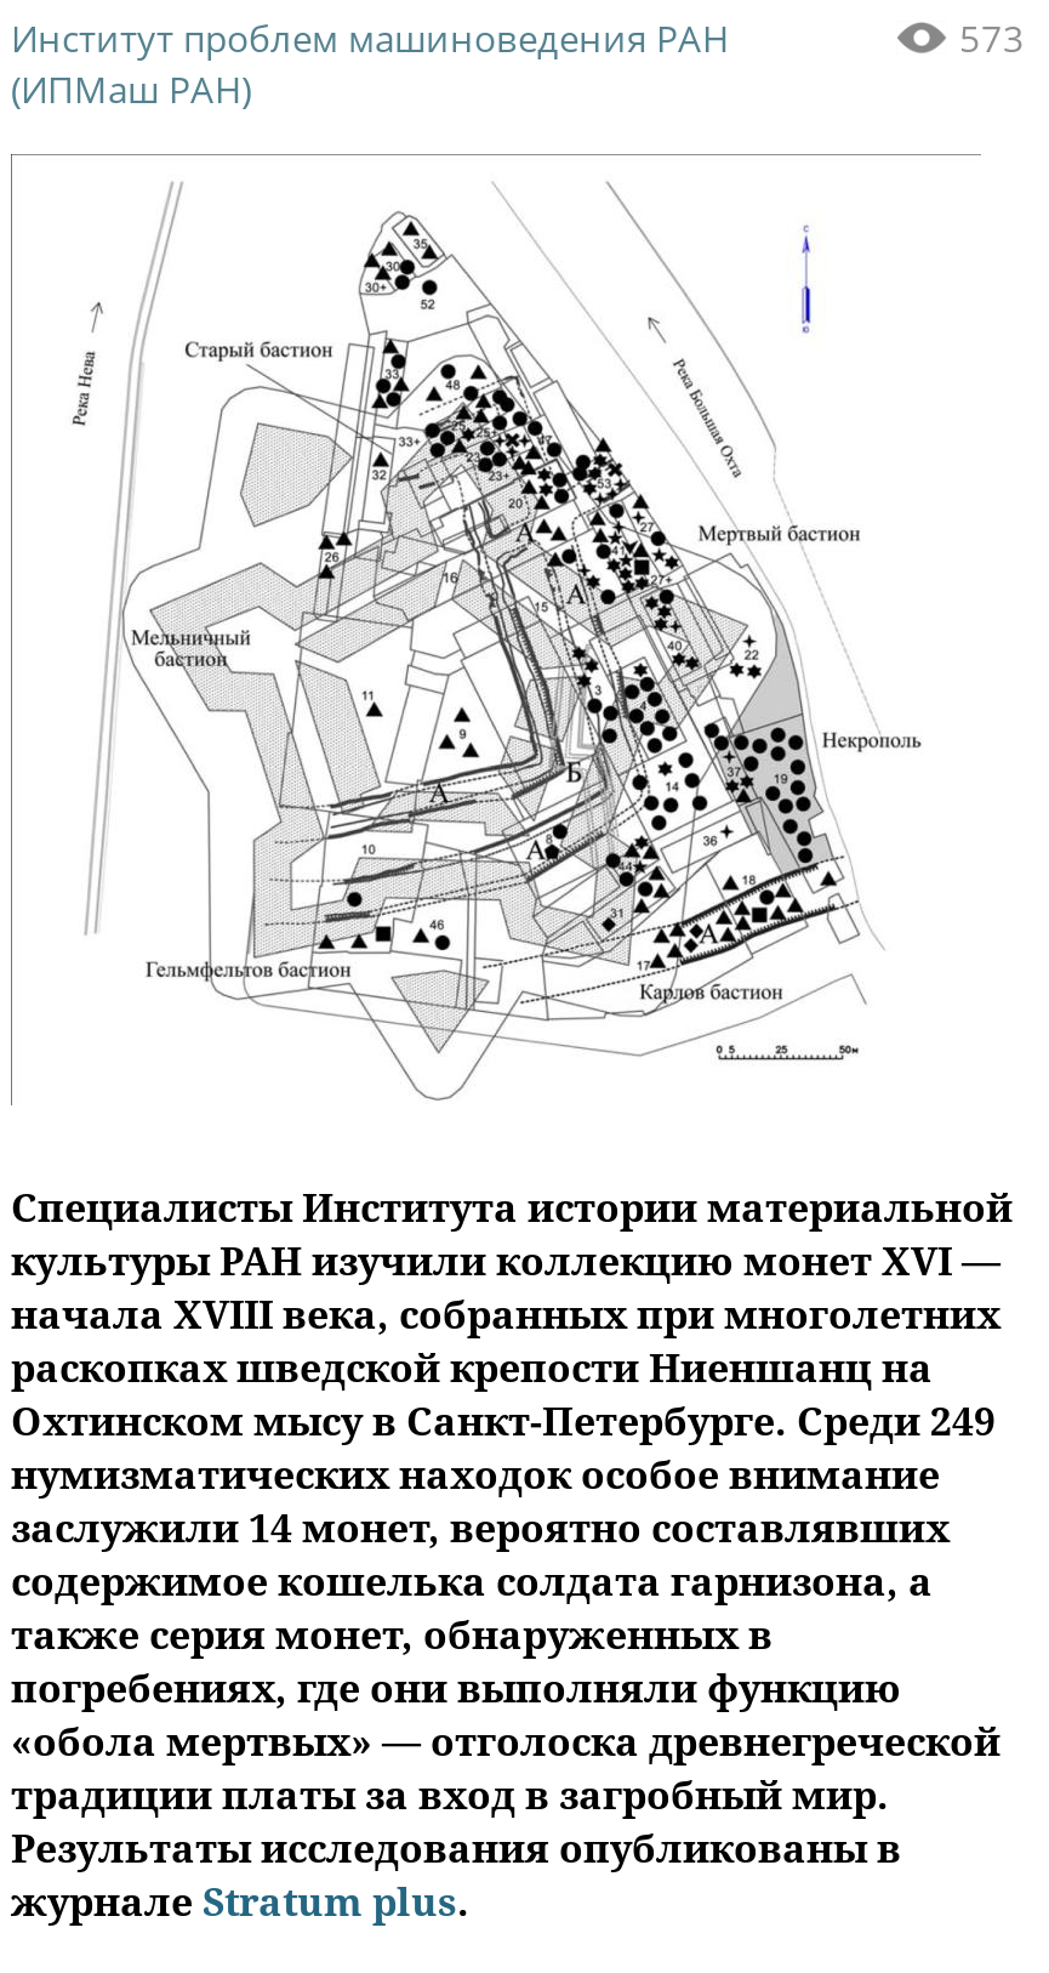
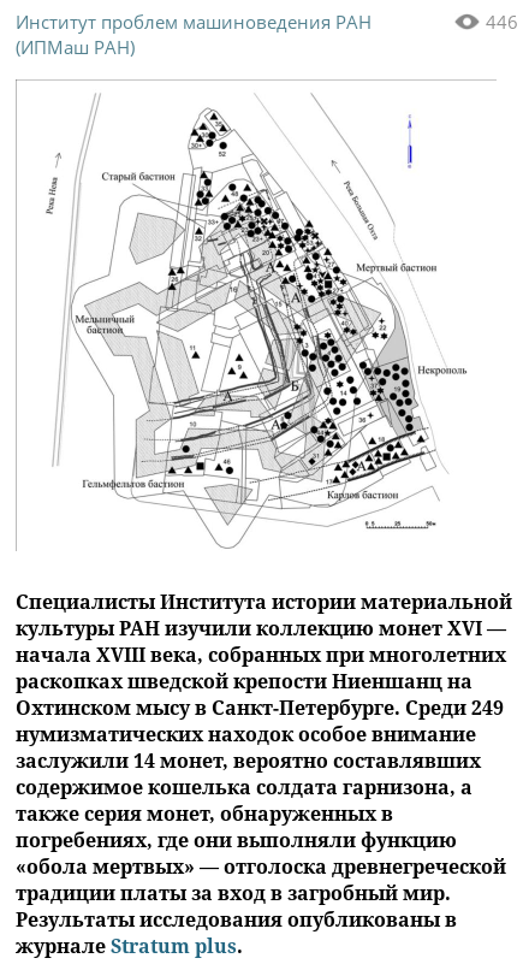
[959,13,1025,62] 573 -> [486,9,518,33] 446

